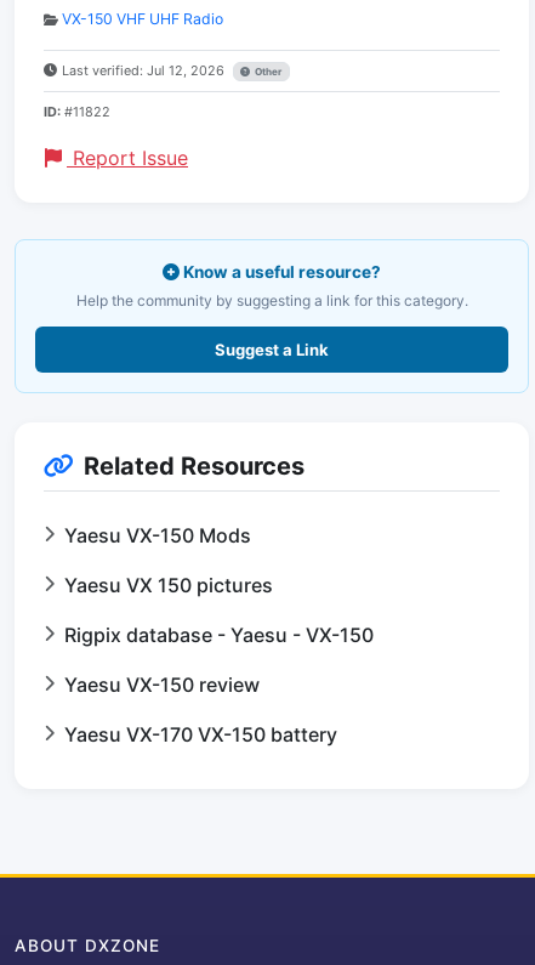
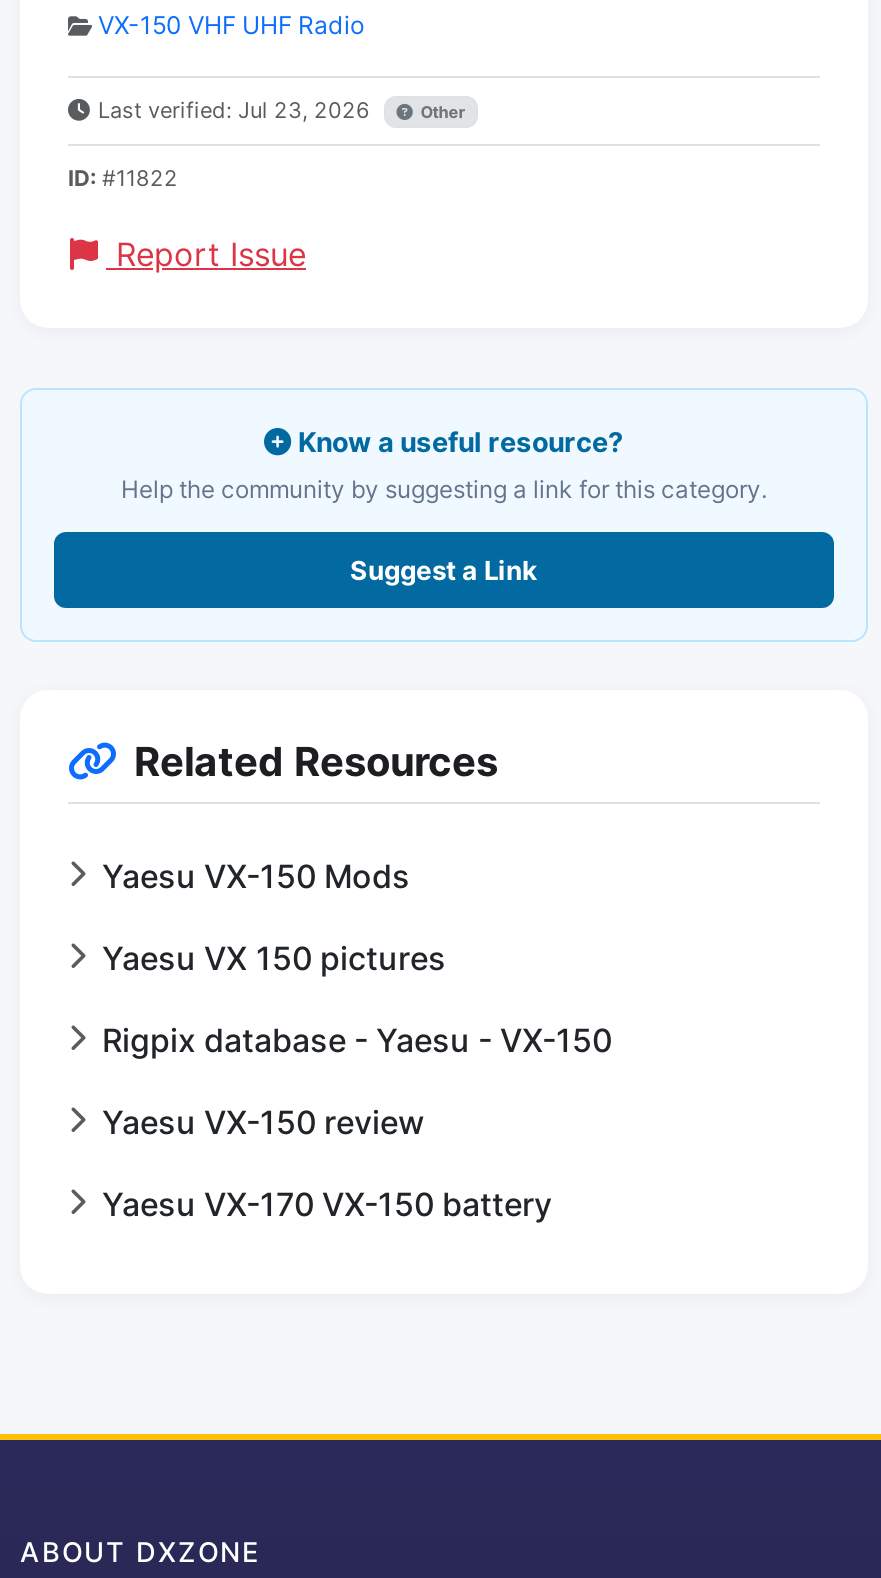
[62,62,228,79] Last verified: Jul 12, 2026 -> [98,96,376,124] Last verified: Jul 23, 2026

